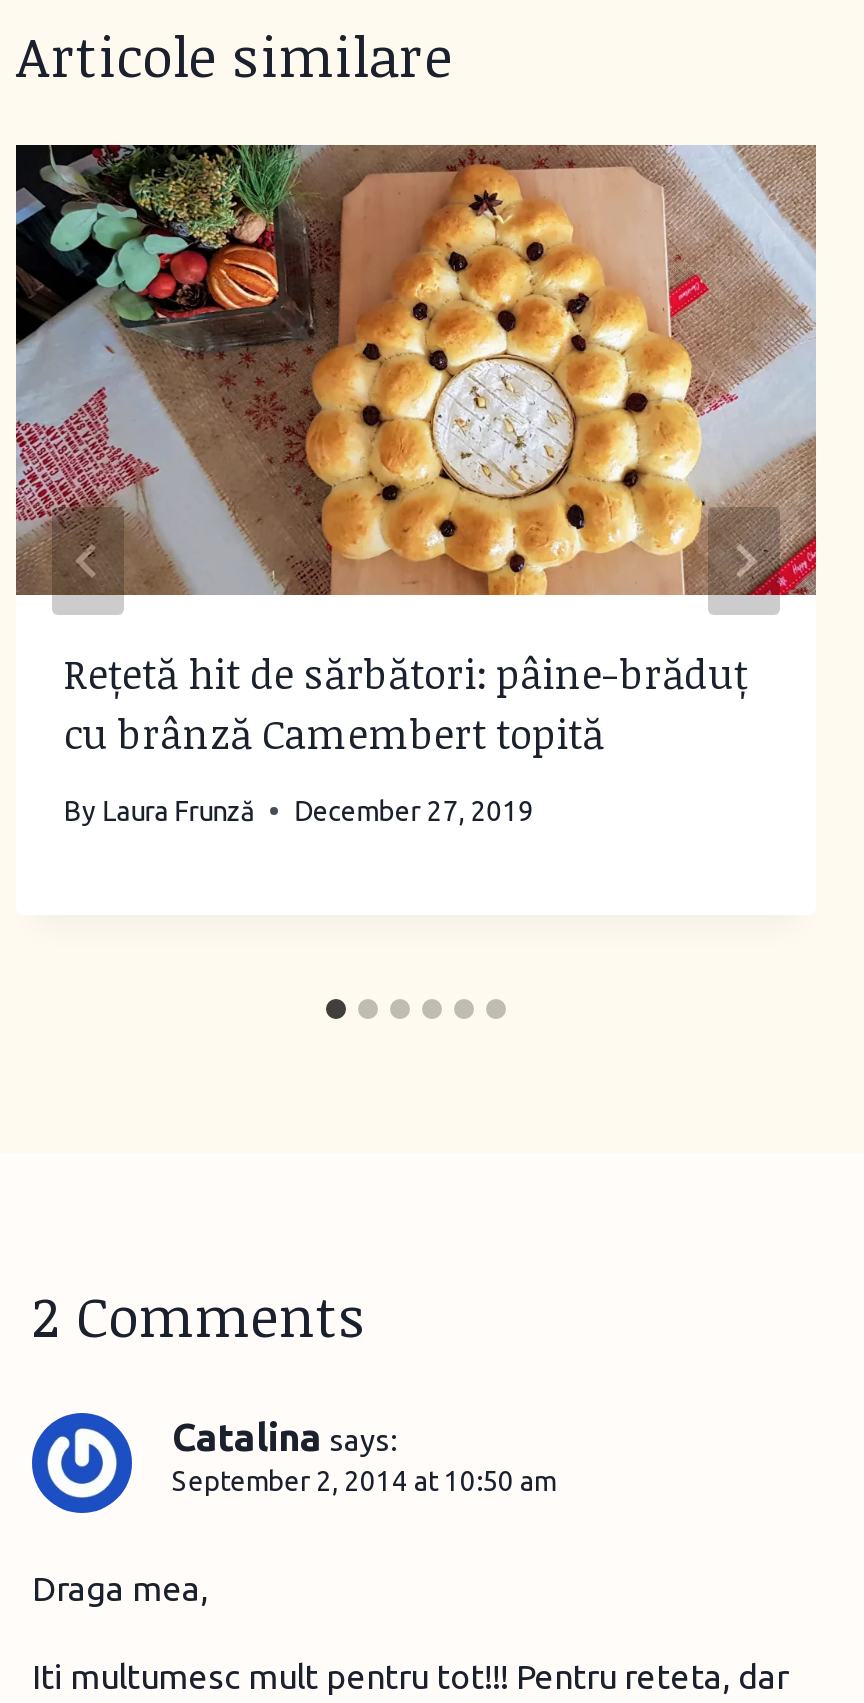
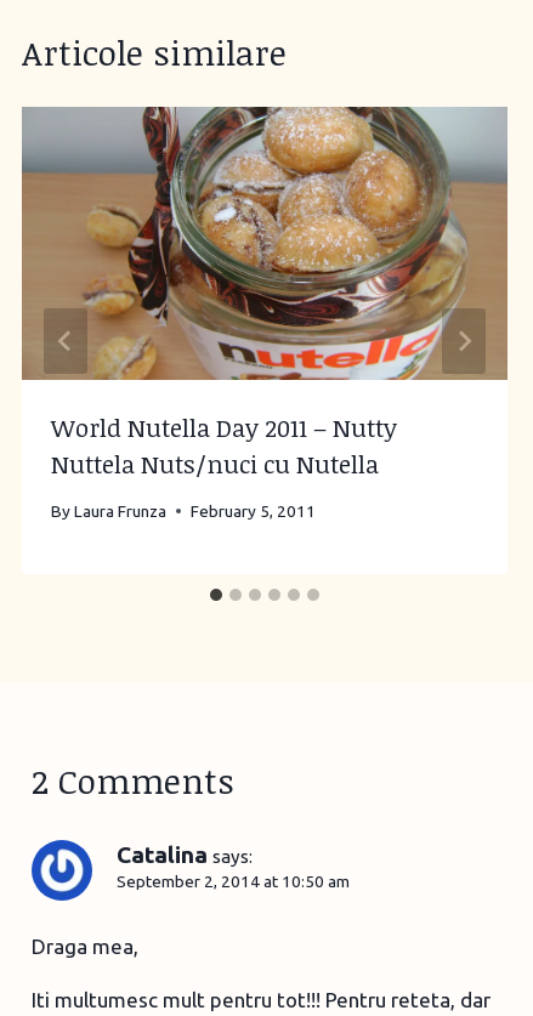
[14,143,818,761] [image] | Rețetă hit de sărbători: pâine-brăduț | cu brânză Camembert topită -> [21,106,509,481] [image] | World Nutella Day 2011 – Nutty | Nuttela Nuts/nuci cu Nutella
[64,795,534,827] By Laura Frunză | December 27, 2019 -> [51,501,316,521] By Laura Frunza | February 5, 2011

